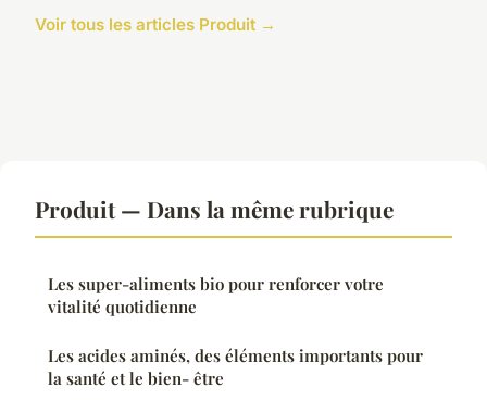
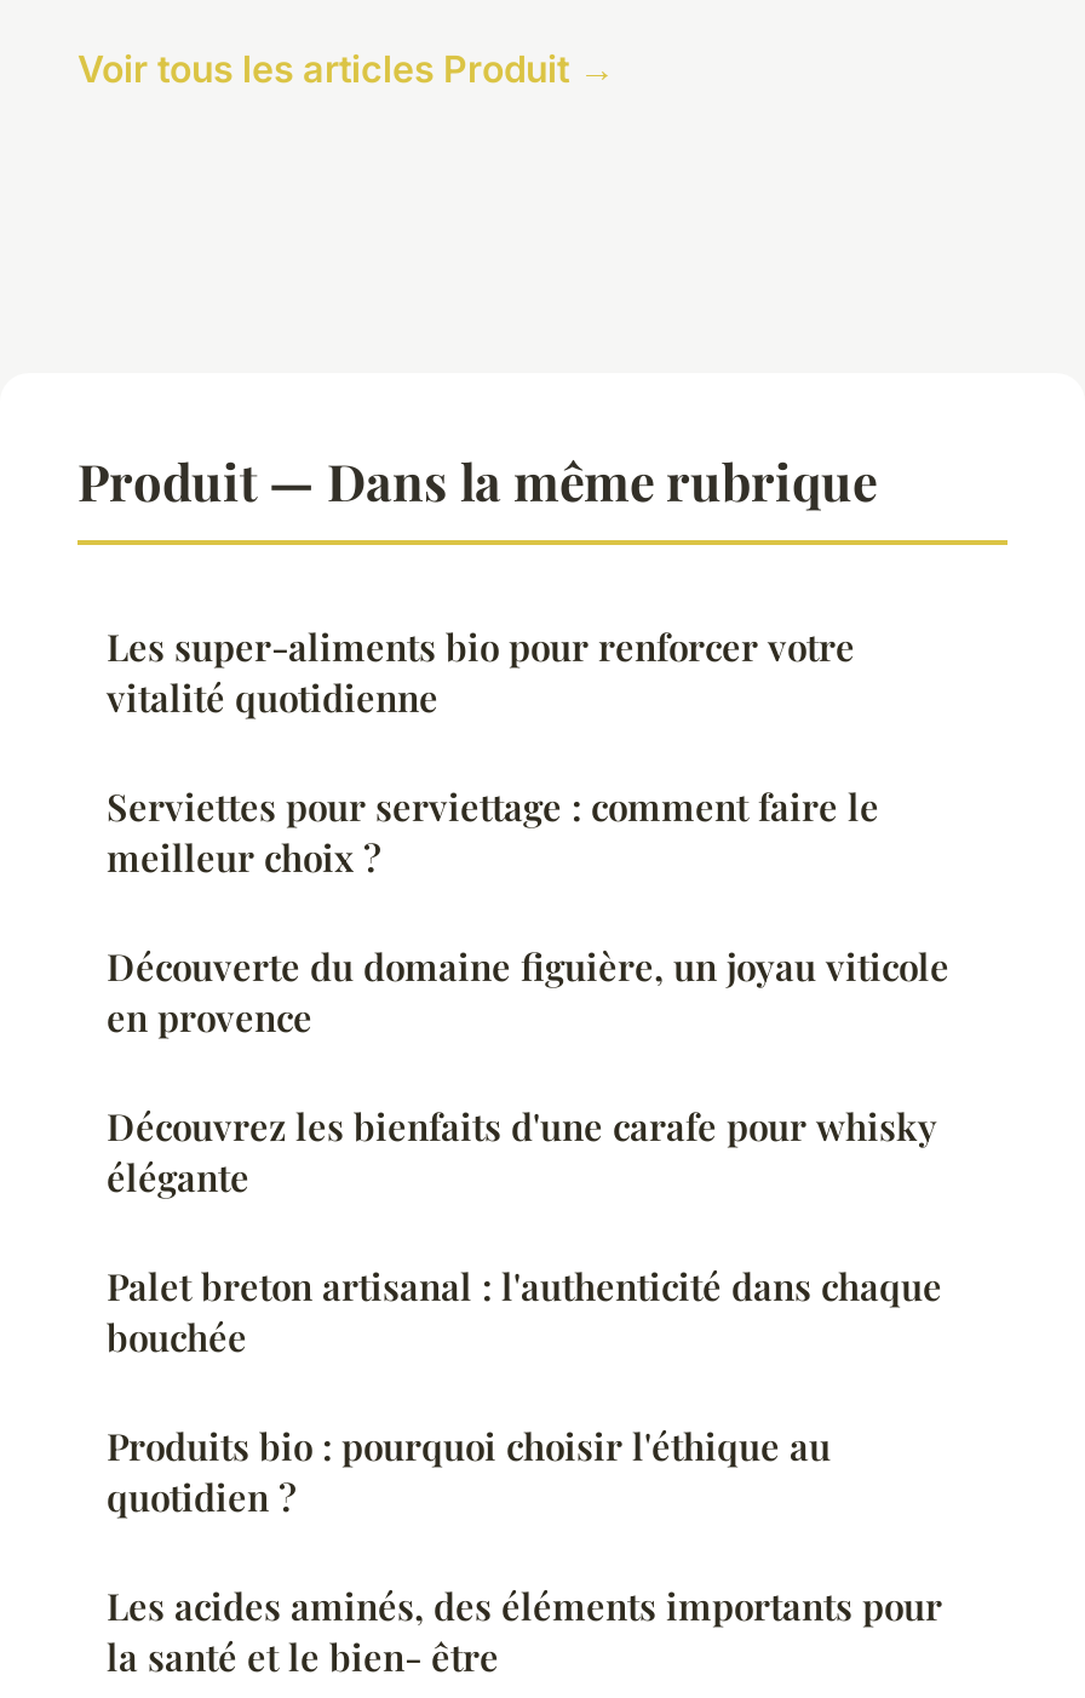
none -> [107,781,949,1520] Serviettes pour serviettage : comment faire le | meilleur choix ? | Découverte du domaine figuière, un joyau viticole | en provence | Découvrez les bienfaits d'une carafe pour whisky | élégante | Palet breton artisanal : l'authenticité dans chaque | bouchée | Produits bio : pourquoi choisir l'éthique au | quotidien ?

